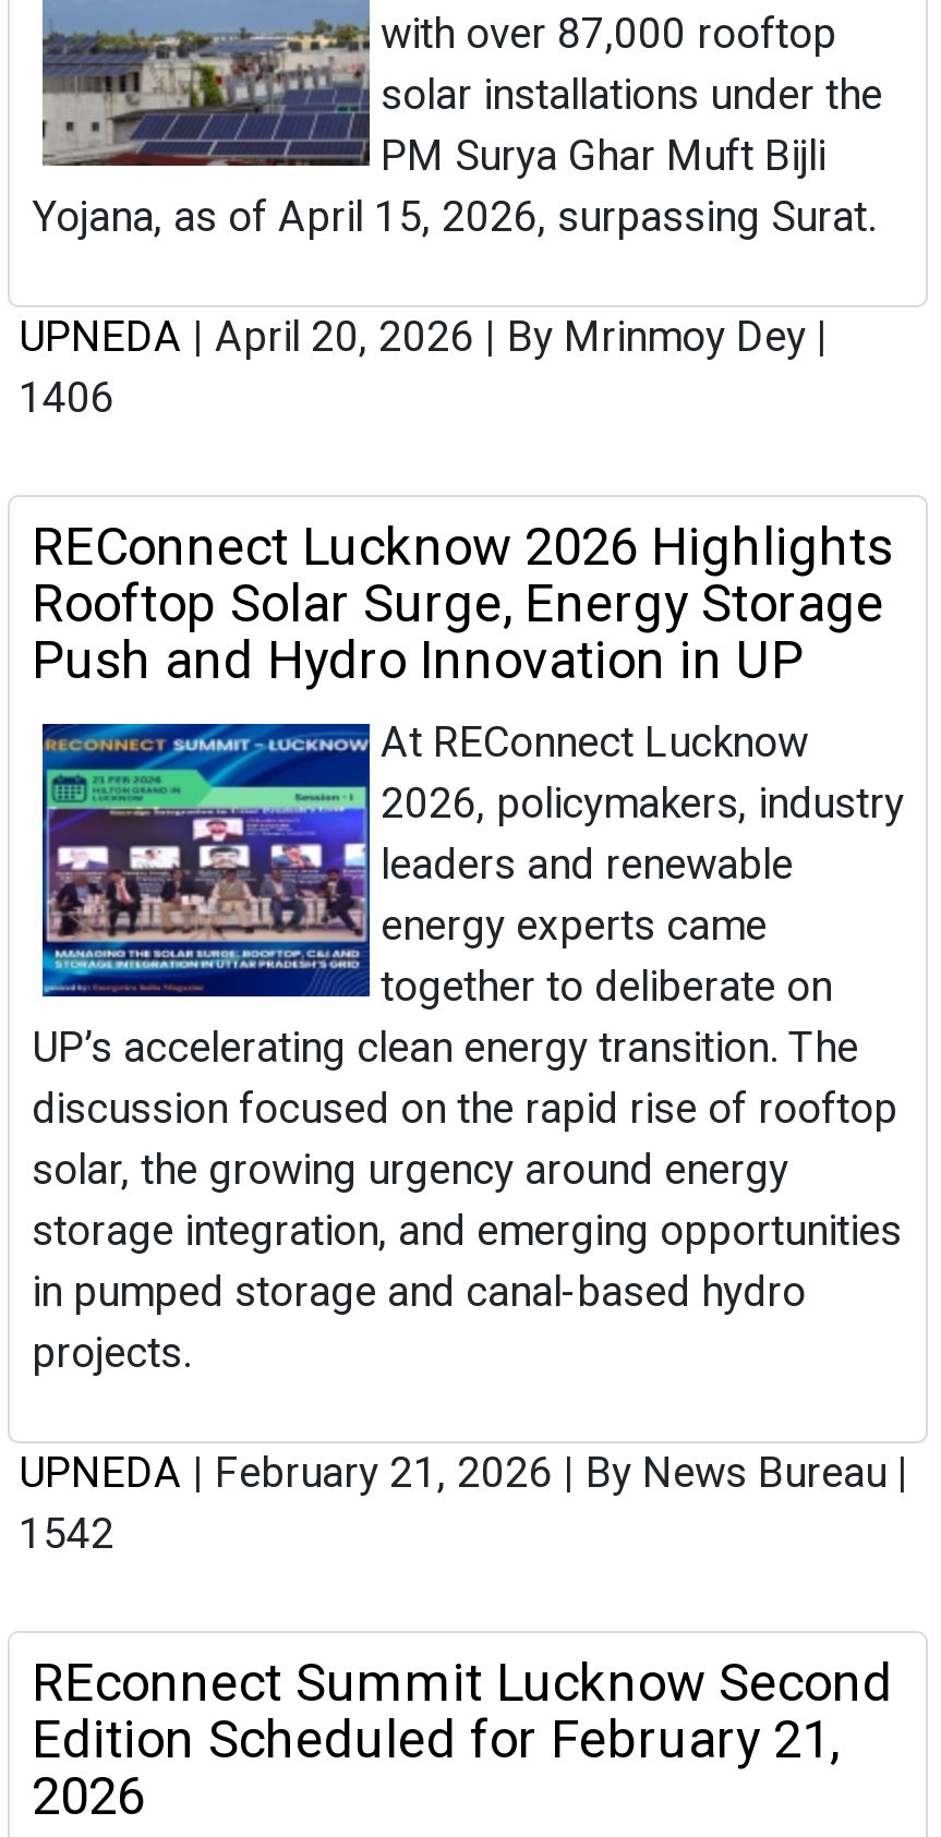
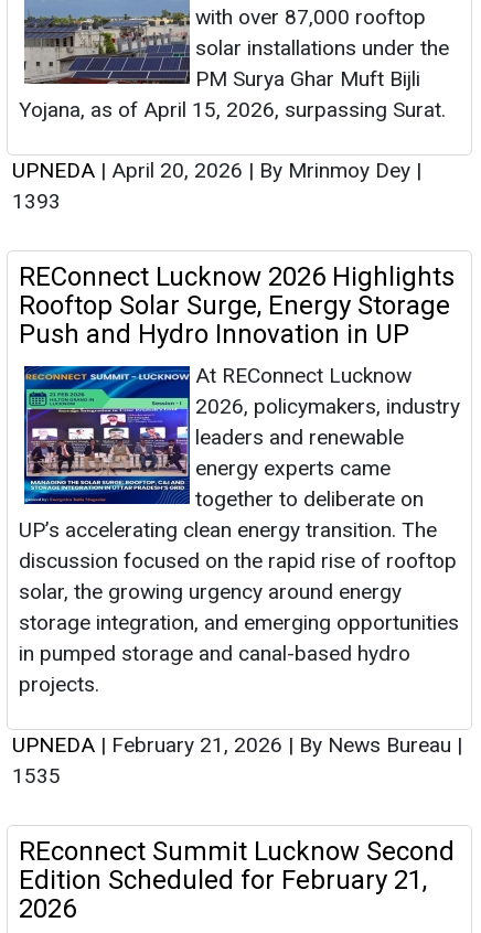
[19,374,114,424] 1406 -> [12,189,61,214] 1393
[19,1510,114,1560] 1542 -> [12,763,61,789] 1535

